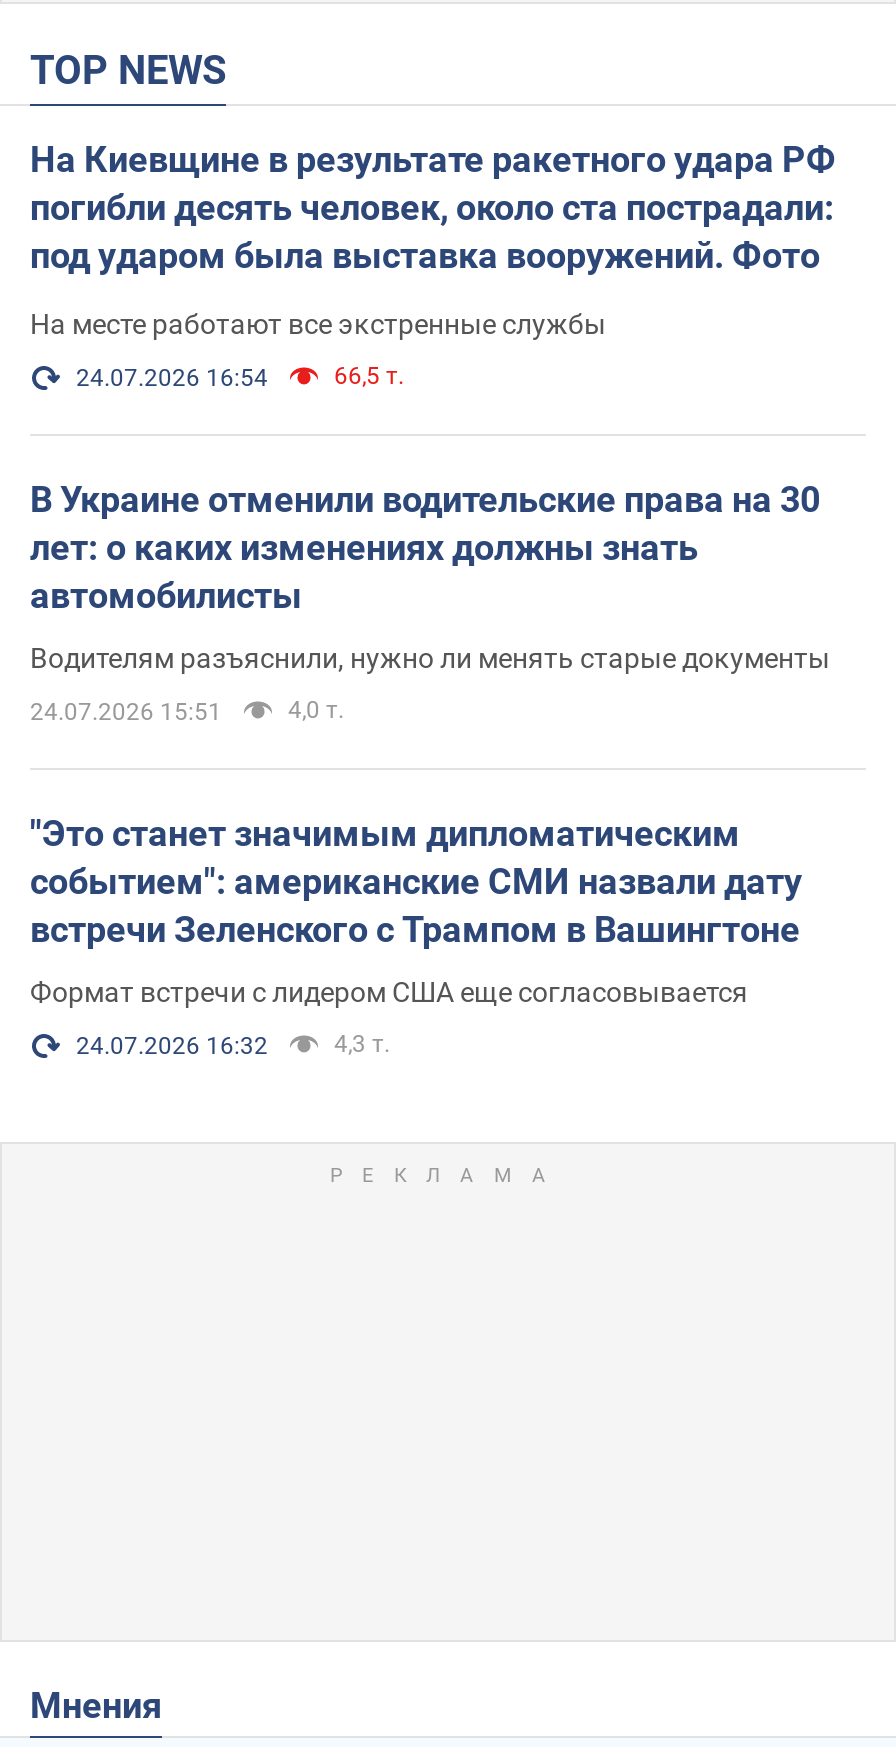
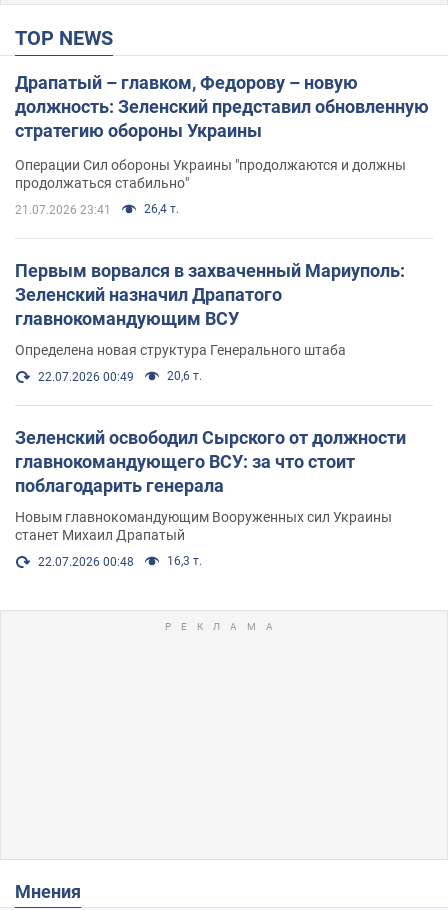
[30,137,836,275] На Киевщине в результате ракетного удара РФ | погибли десять человек, около ста пострадали: | под ударом была выставка вооружений. Фото -> [15,72,429,141] Драпатый – главком, Федорову – новую | должность: Зеленский представил обновленную | стратегию обороны Украины
[30,307,606,339] На месте работают все экстренные службы -> [15,157,406,191] Операции Сил обороны Украины "продолжаются и должны | продолжаться стабильно"
[76,361,404,391] 24.07.2026 16:54 | 66,5 т. -> [15,202,179,217] 21.07.2026 23:41 | 26,4 т.
[30,477,820,615] В Украине отменили водительские права на 30 | лет: о каких изменениях должны знать | автомобилисты -> [15,260,405,329] Первым ворвался в захваченный Мариуполь: | Зеленский назначил Драпатого | главнокомандующим ВСУ
[30,641,830,673] Водителям разъяснили, нужно ли менять старые документы -> [15,342,346,358] Определена новая структура Генерального штаба
[30,695,344,725] 24.07.2026 15:51 | 4,0 т. -> [38,369,202,384] 22.07.2026 00:49 | 20,6 т.
[30,811,802,949] "Это станет значимым дипломатическим | событием": американские СМИ назвали дату | встречи Зеленского с Трампом в Вашингтоне -> [15,427,406,496] Зеленский освободил Сырского от должности | главнокомандующего ВСУ: за что стоит | поблагодарить генерала
[30,975,748,1007] Формат встречи с лидером США еще согласовывается -> [15,509,392,543] Новым главнокомандующим Вооруженных сил Украины | станет Михаил Драпатый
[76,1029,390,1059] 24.07.2026 16:32 | 4,3 т. -> [38,554,202,569] 22.07.2026 00:48 | 16,3 т.

